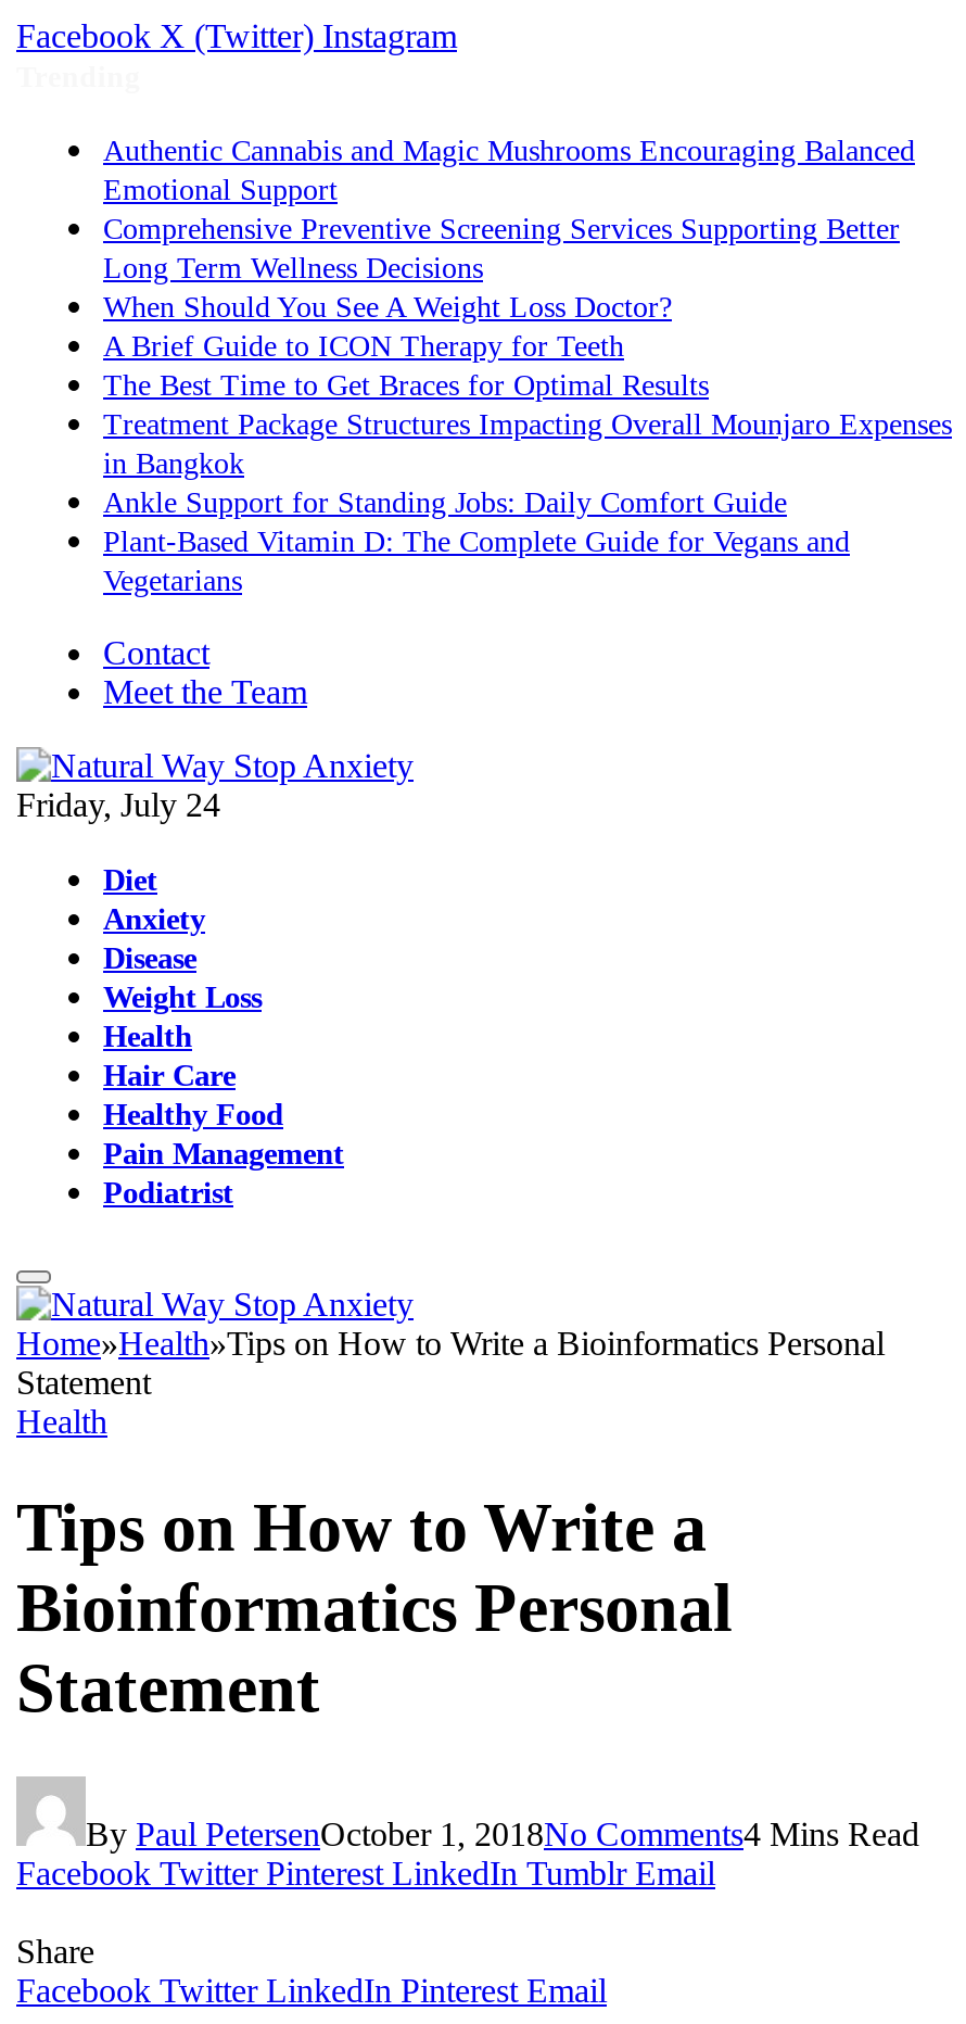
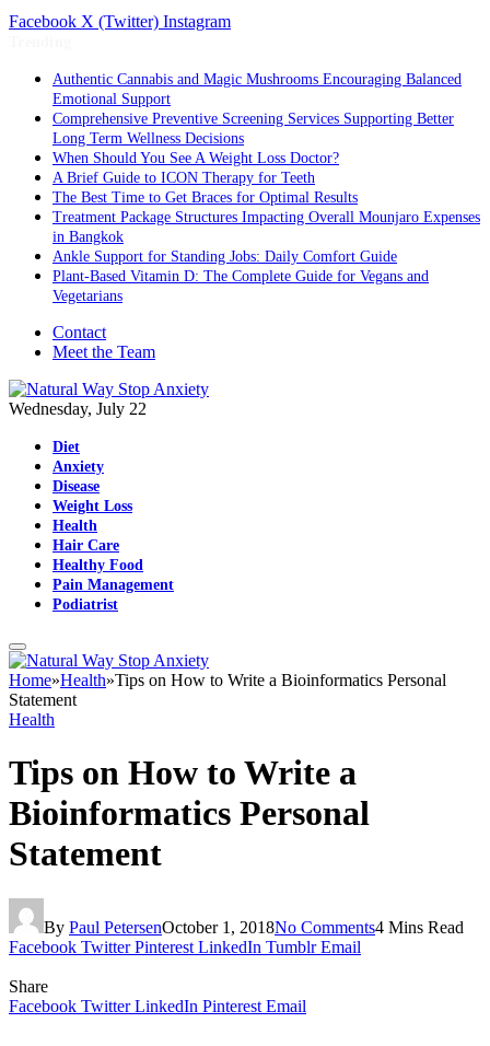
[16,786,220,823] Friday, July 24 -> [9,399,147,418] Wednesday, July 22

